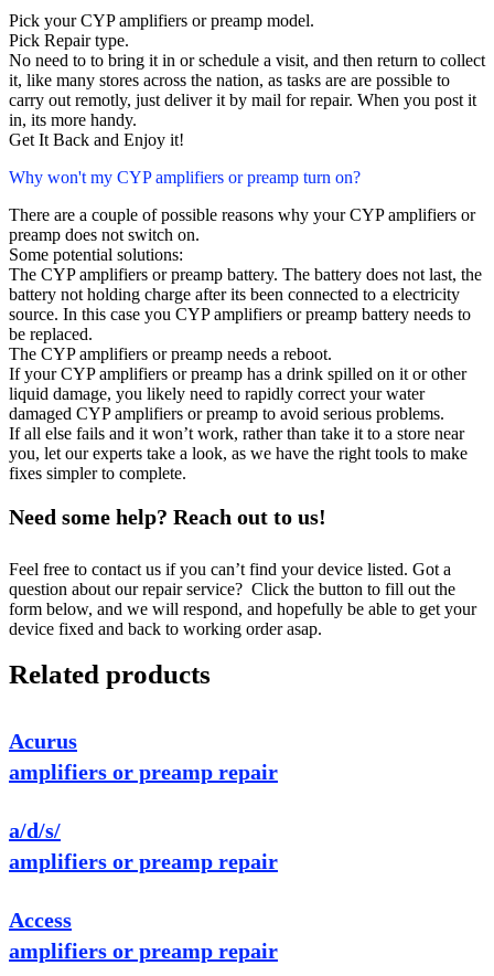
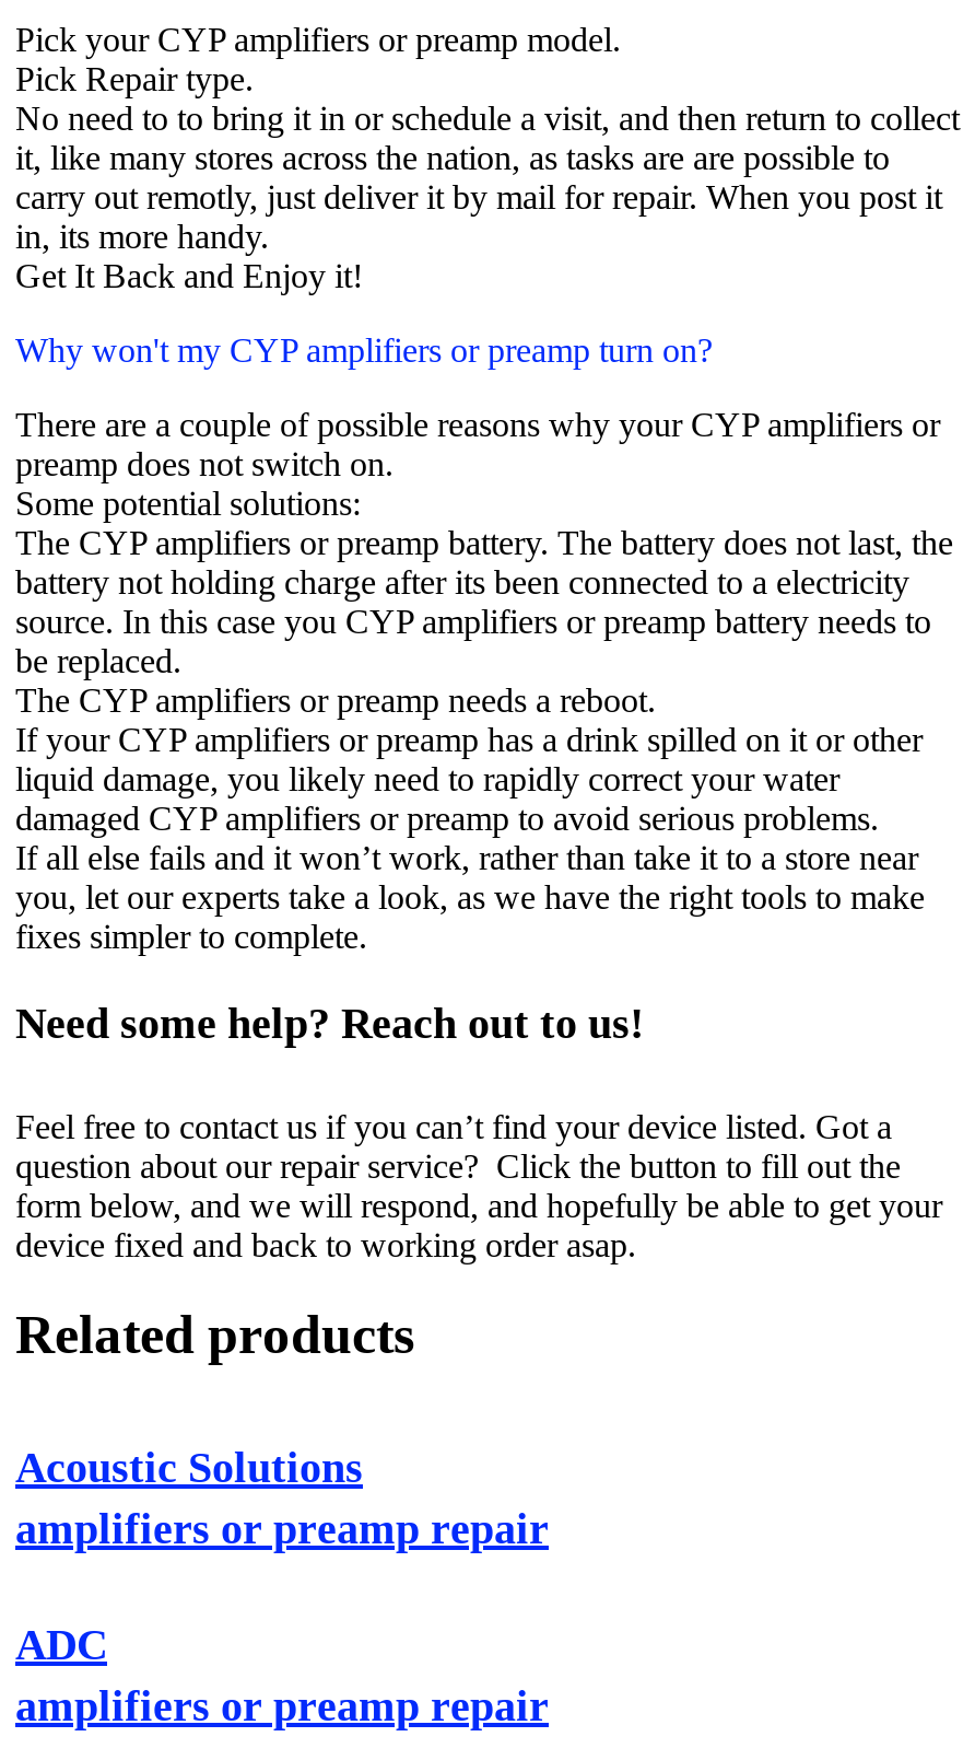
[9,728,77,753] Acurus -> [15,1443,363,1491] Acoustic Solutions
[9,818,278,932] a/d/s/ | amplifiers or preamp repair | Access -> [15,1620,107,1669] ADC

